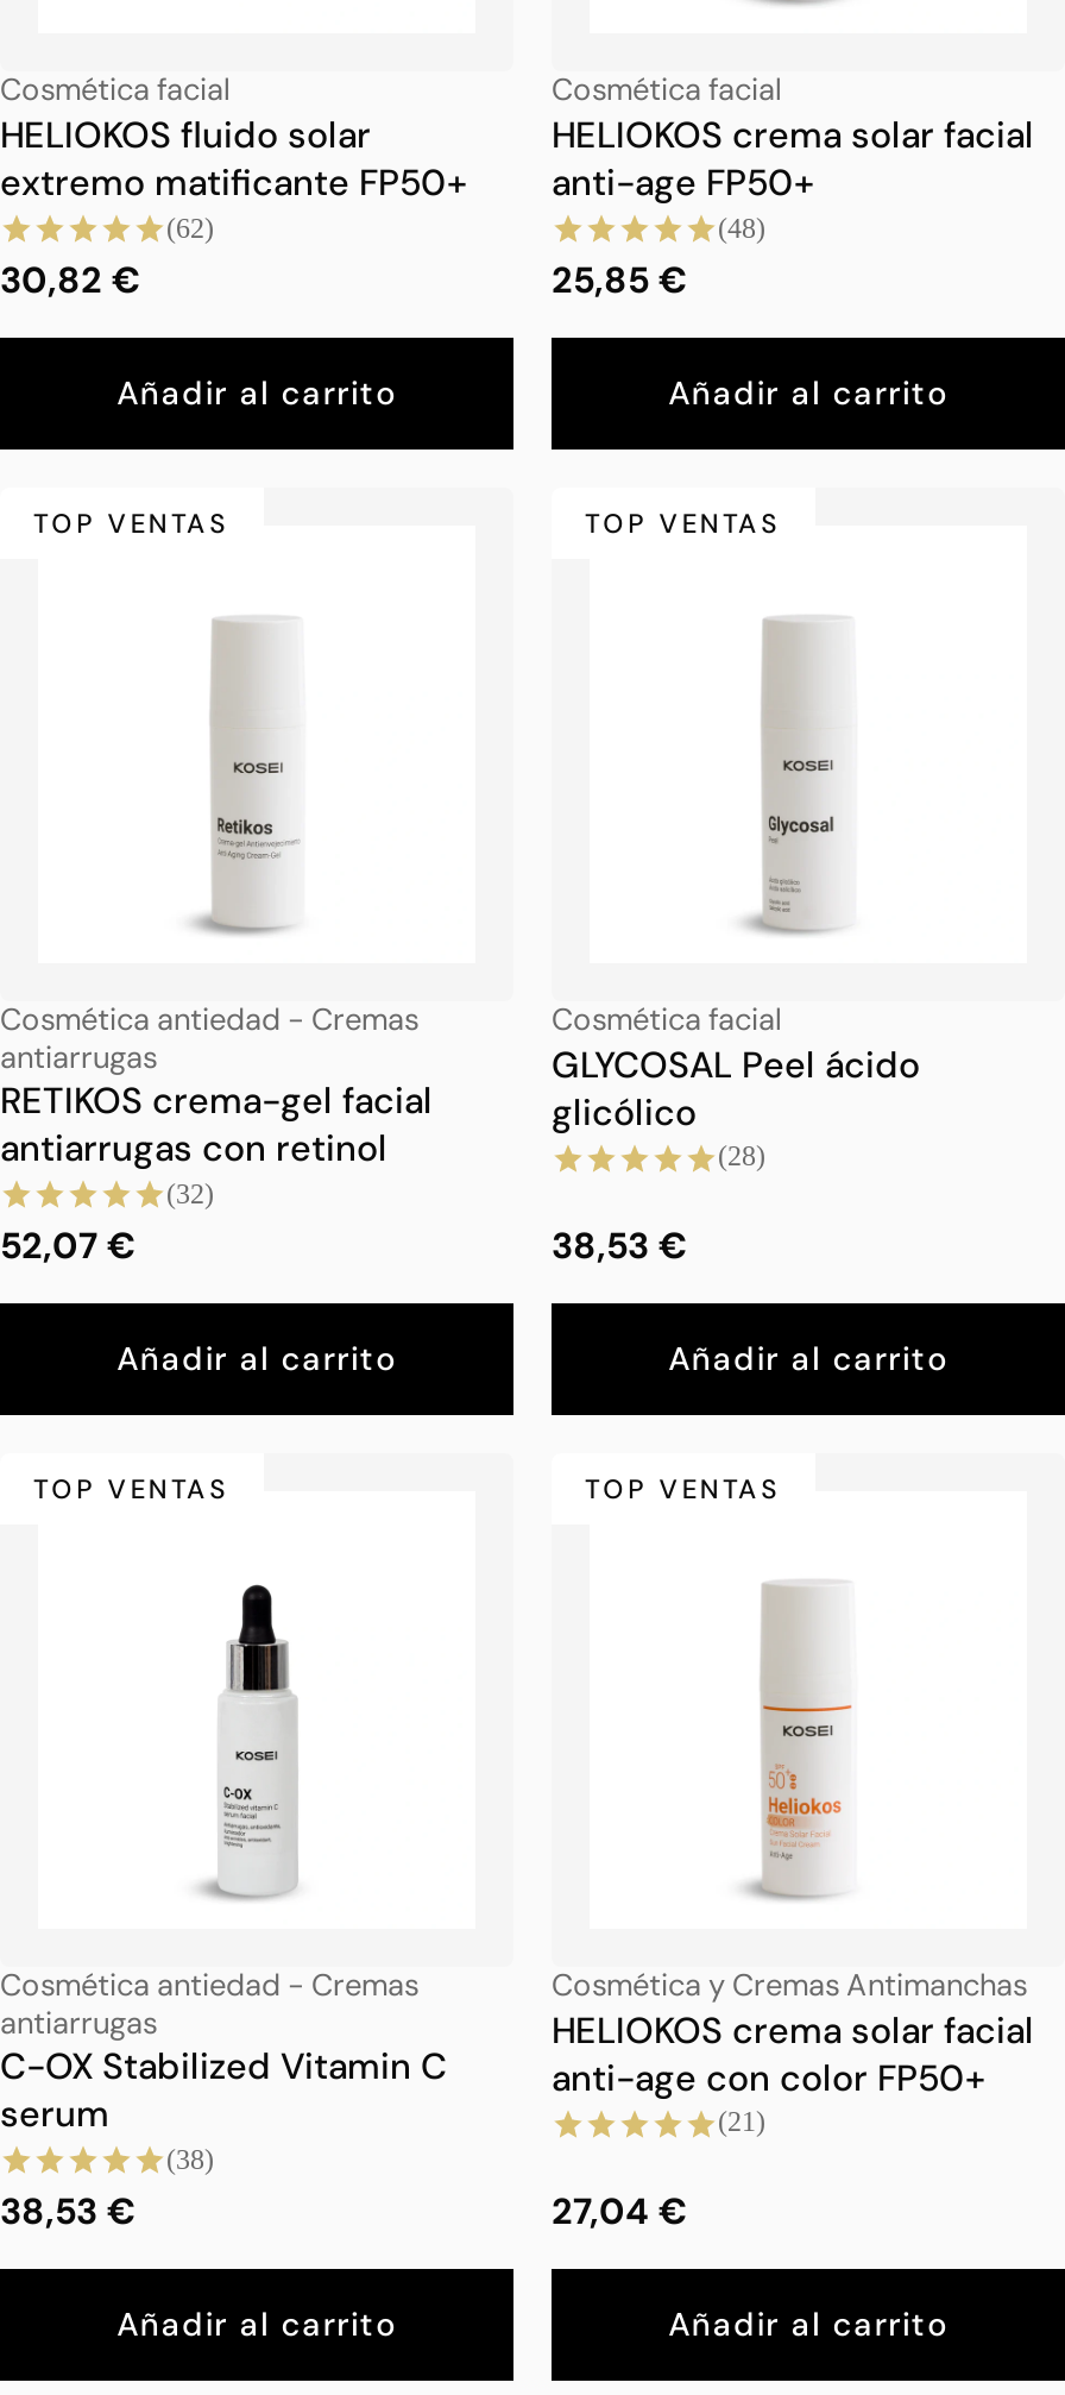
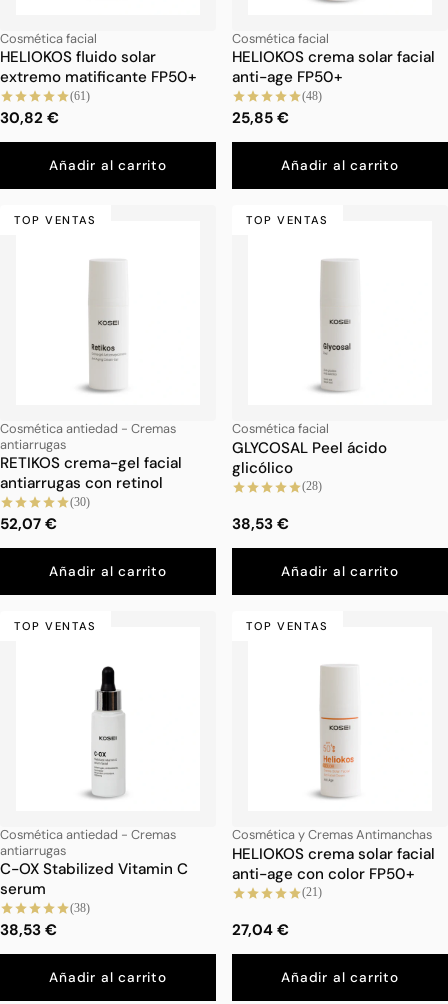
[166,211,214,244] (62) -> [70,89,90,103] (61)
[166,1177,214,1210] (32) -> [70,495,90,509] (30)

